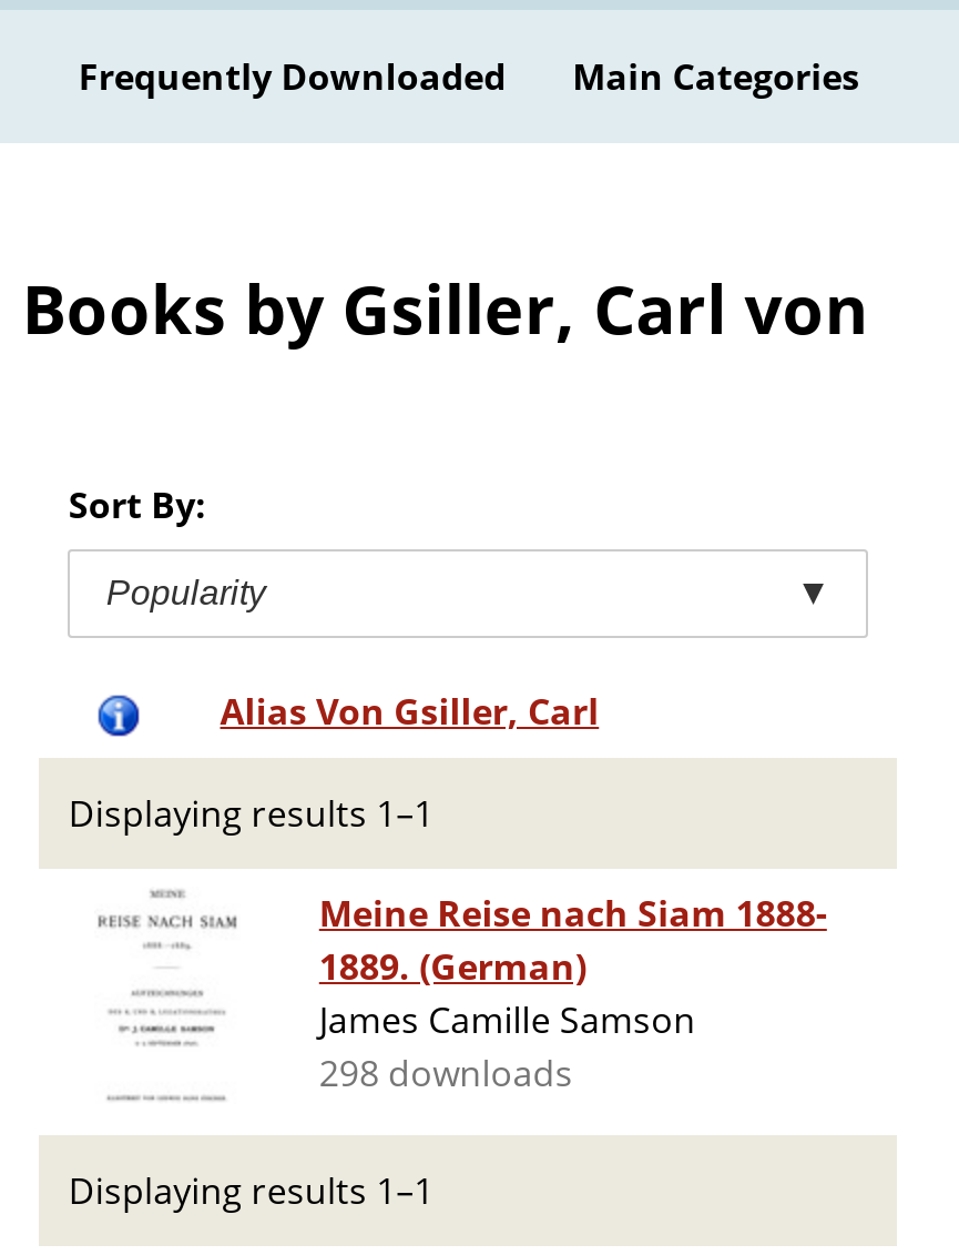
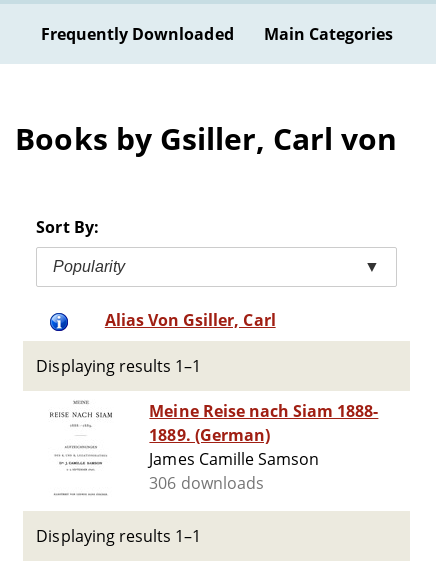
[319,1049,573,1098] 298 downloads -> [149,472,264,494] 306 downloads

